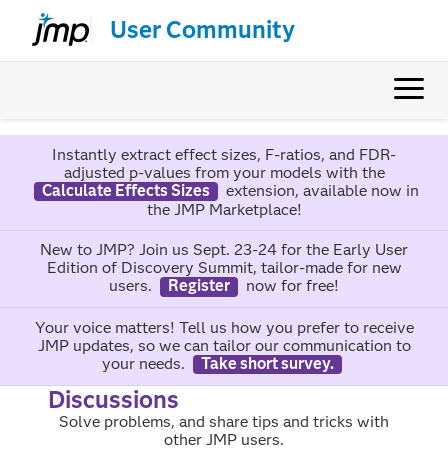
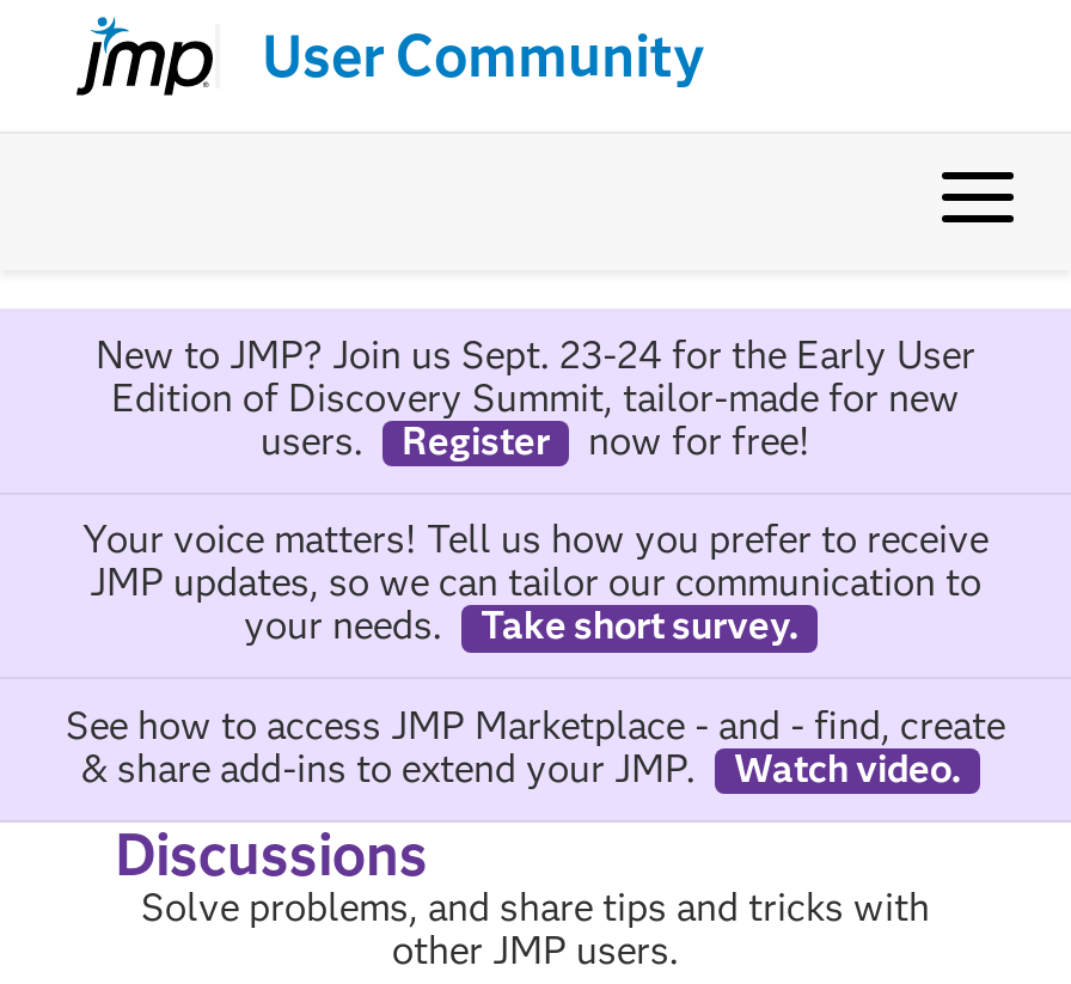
[41,145,418,219] Instantly extract effect sizes, F-ratios, and FDR- | adjusted p-values from your models with the | Calculate Effects Sizes | extension, available now in | the JMP Marketplace! -> none
moved [34,240,413,373] -> [82,332,989,649]: New to JMP? Join us Sept. 23-24 for the Early User | Edition of Discovery Summit, tailor-made for new | users. | ... | your needs. | Take short survey.
none -> [66,702,1005,791] See how to access JMP Marketplace - and - find, create | & share add-ins to extend your JMP. | Watch video.

